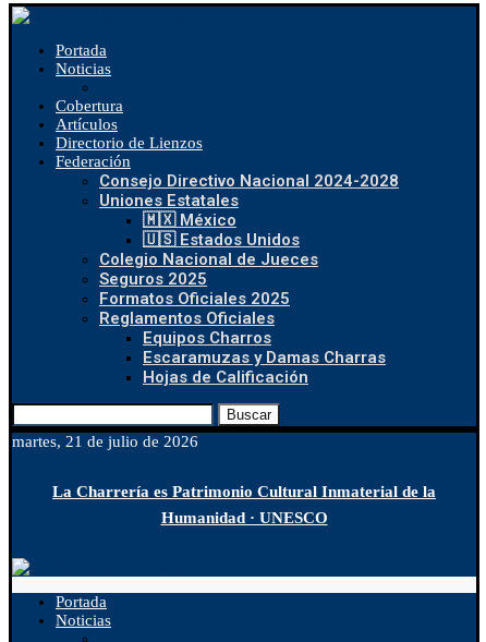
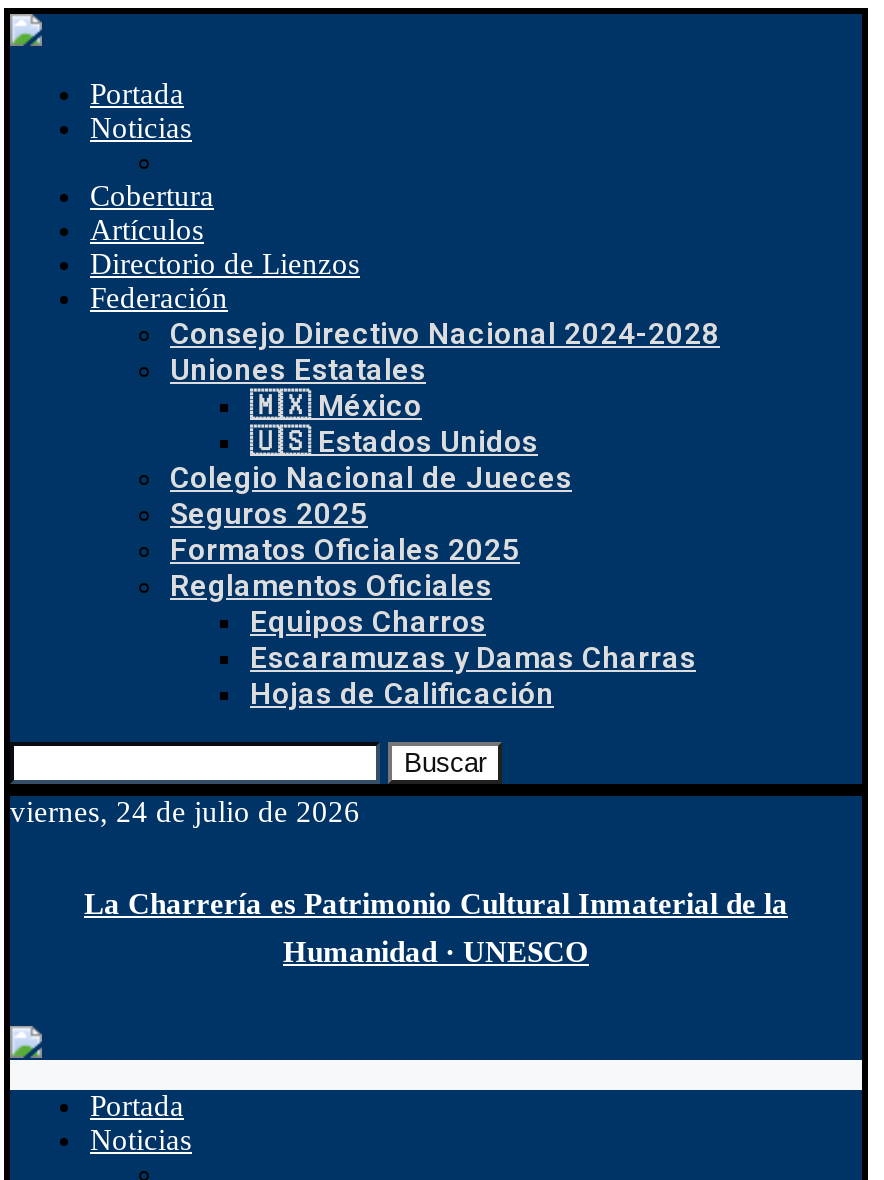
[12,433,198,450] martes, 21 de julio de 2026 -> [10,796,360,828] viernes, 24 de julio de 2026

